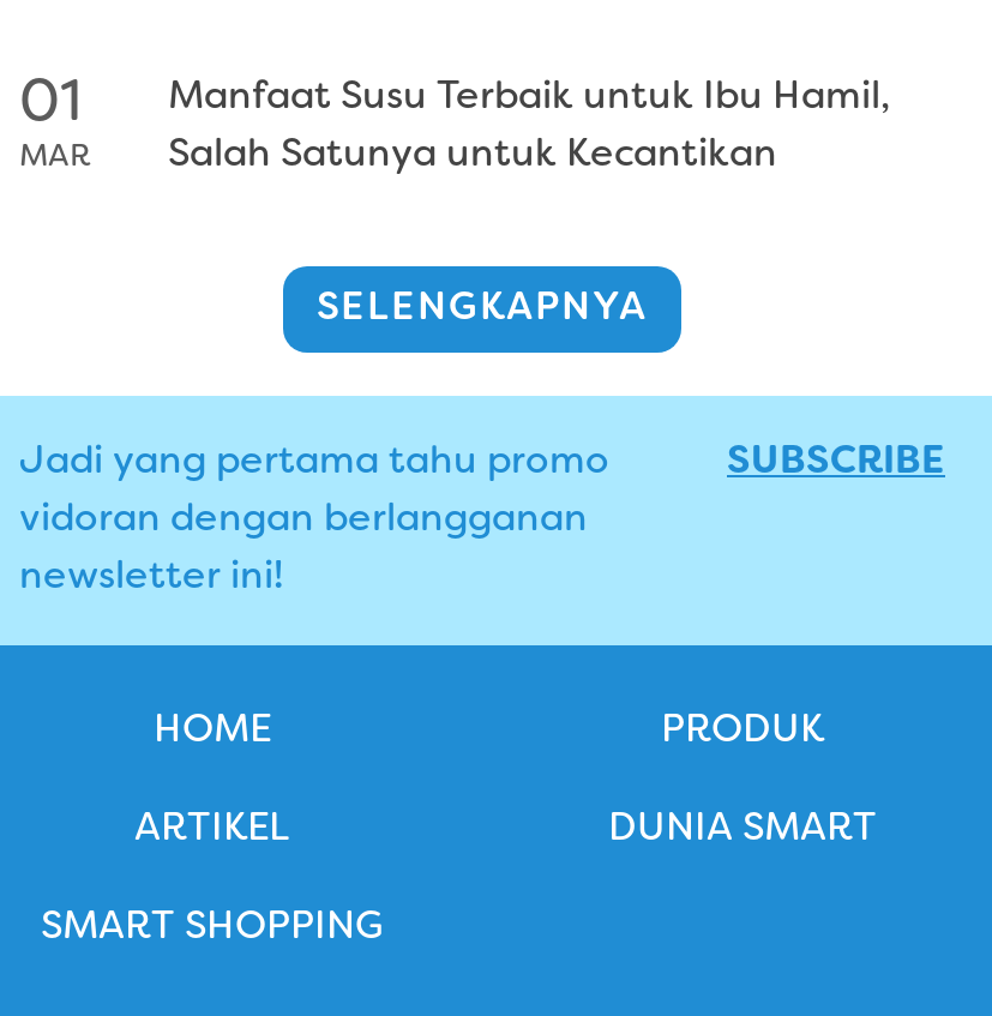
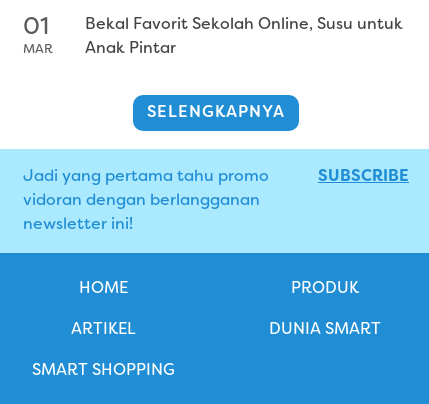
[168,80,890,118] Manfaat Susu Terbaik untuk Ibu Hamil, -> [85,17,403,33] Bekal Favorit Sekolah Online, Susu untuk
[168,137,777,176] Salah Satunya untuk Kecantikan -> [85,41,176,57] Anak Pintar

